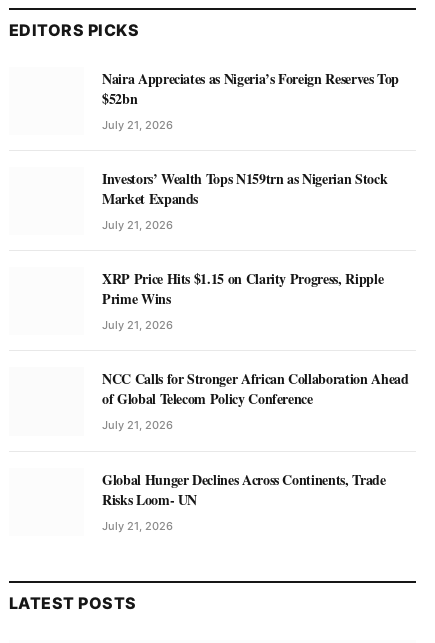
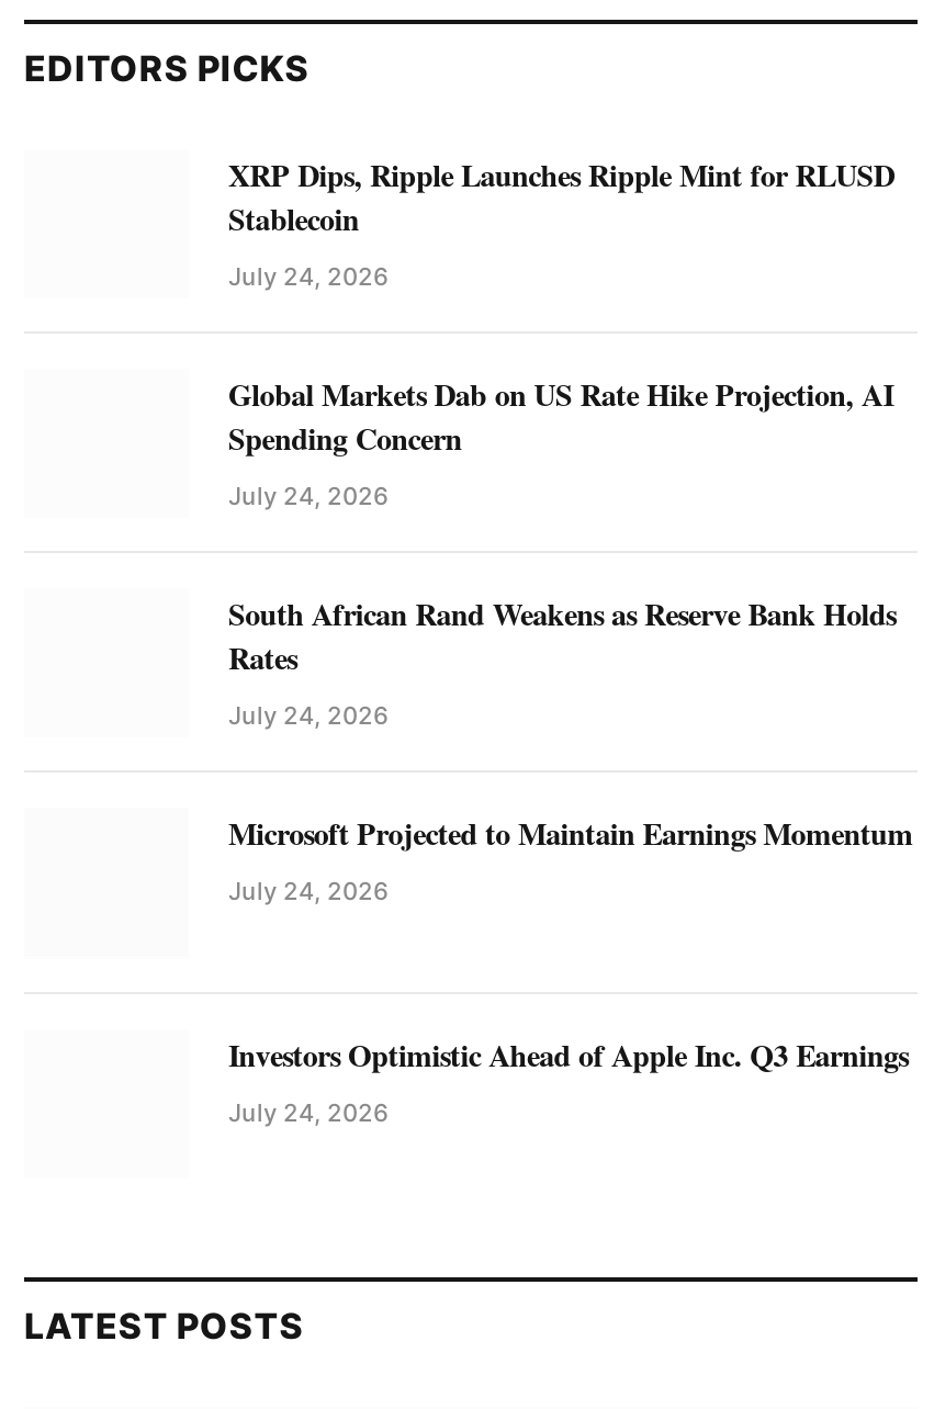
[102,68,399,132] Naira Appreciates as Nigeria’s Foreign Reserves Top | $52bn | July 21, 2026 -> [228,151,895,292] XRP Dips, Ripple Launches Ripple Mint for RLUSD | Stablecoin | July 24, 2026
[102,168,387,232] Investors’ Wealth Tops N159trn as Nigerian Stock | Market Expands | July 21, 2026 -> [228,371,893,512] Global Markets Dab on US Rate Hike Projection, AI | Spending Concern | July 24, 2026
[102,268,383,332] XRP Price Hits $1.15 on Clarity Progress, Ripple | Prime Wins | July 21, 2026 -> [228,591,896,731] South African Rand Weakens as Reserve Bank Holds | Rates | July 24, 2026
[102,368,408,432] NCC Calls for Stronger African Collaboration Ahead | of Global Telecom Policy Conference | July 21, 2026 -> [228,811,913,908] Microsoft Projected to Maintain Earnings Momentum | July 24, 2026
[102,469,386,533] Global Hunger Declines Across Continents, Trade | Risks Loom- UN | July 21, 2026 -> [228,1031,908,1127] Investors Optimistic Ahead of Apple Inc. Q3 Earnings | July 24, 2026

